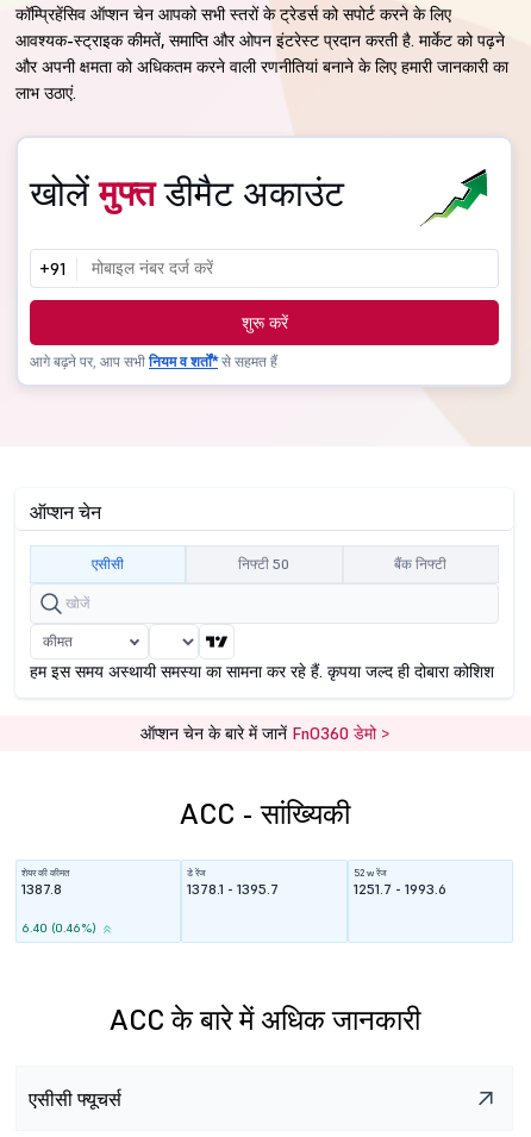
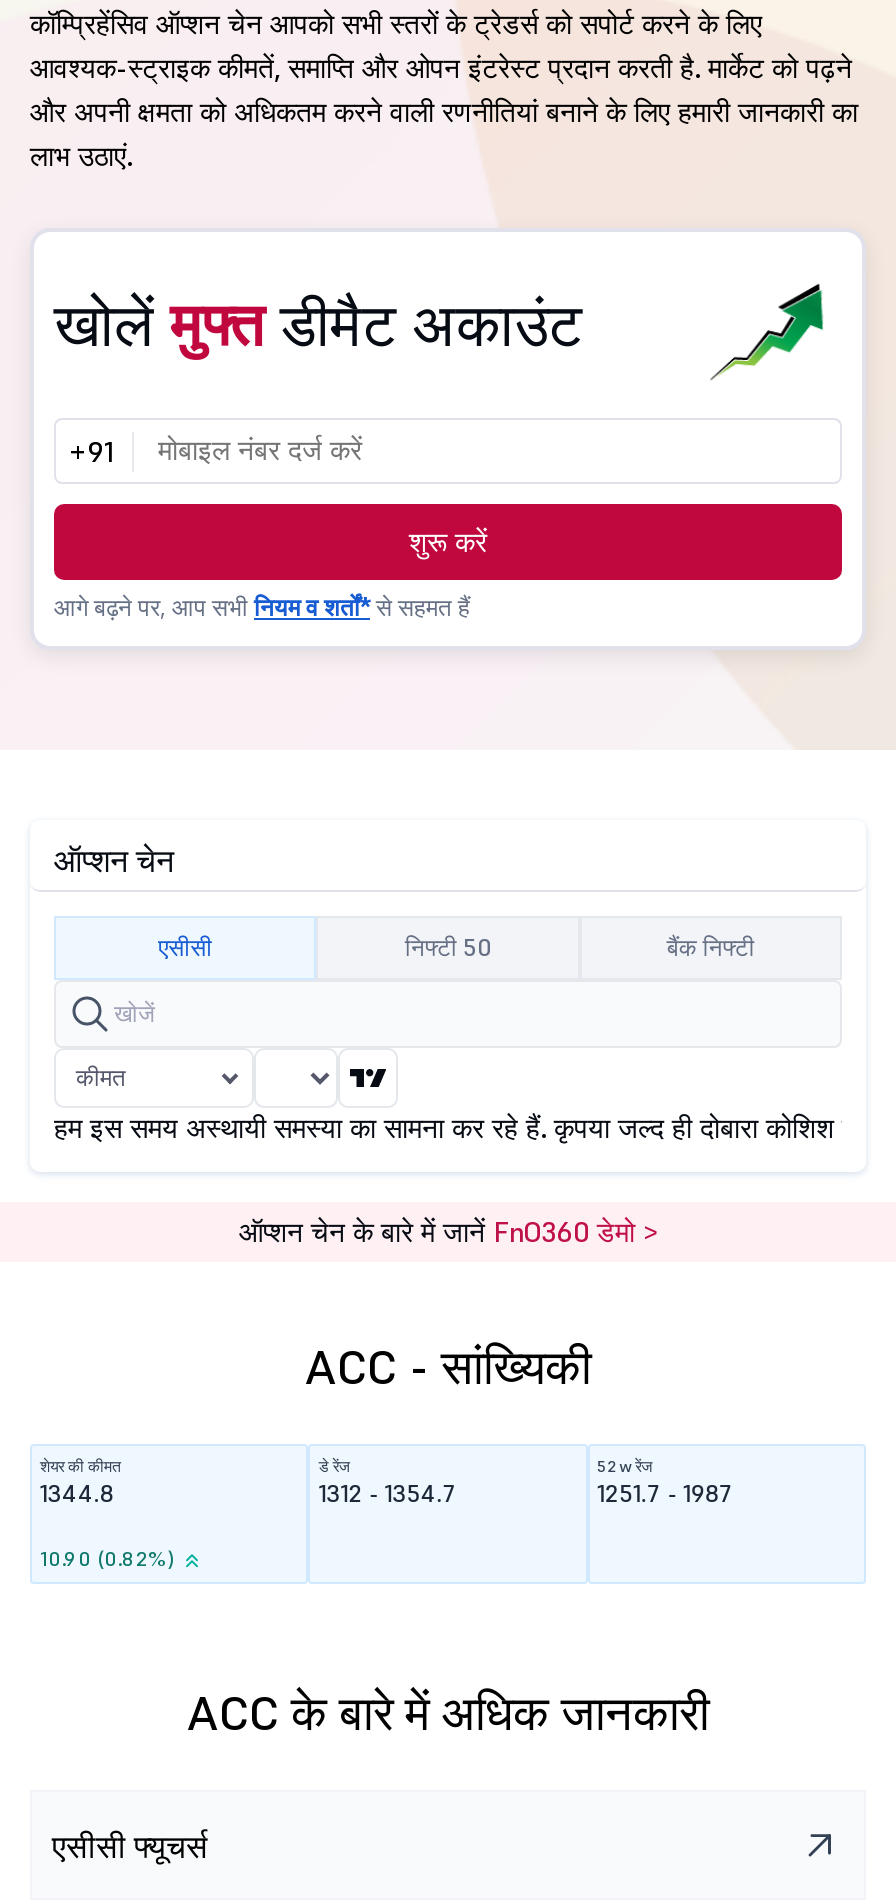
[21,880,62,898] 1387.8 -> [40,1478,114,1508] 1344.8
[187,880,279,898] 1378.1 - 1395.7 -> [319,1478,457,1508] 1312 - 1354.7
[353,880,446,898] 1251.7 - 1993.6 -> [597,1478,733,1508] 1251.7 - 1987
[21,920,100,936] 6.40 (0.46%) -> [40,1546,180,1572] 10.90 (0.82%)

